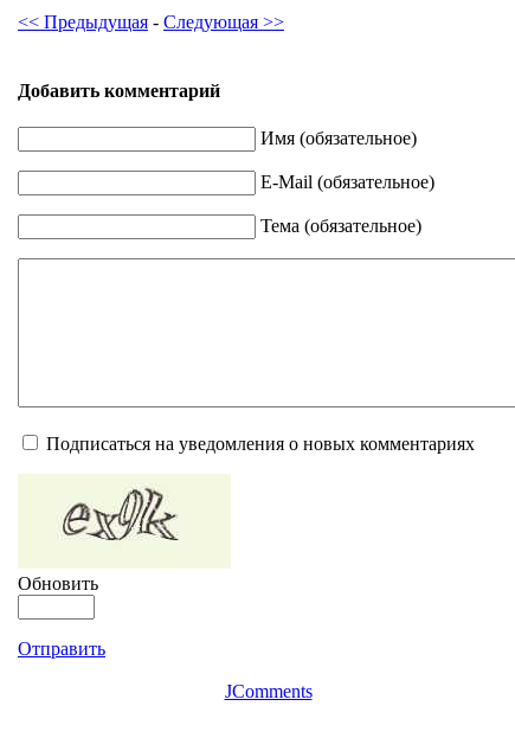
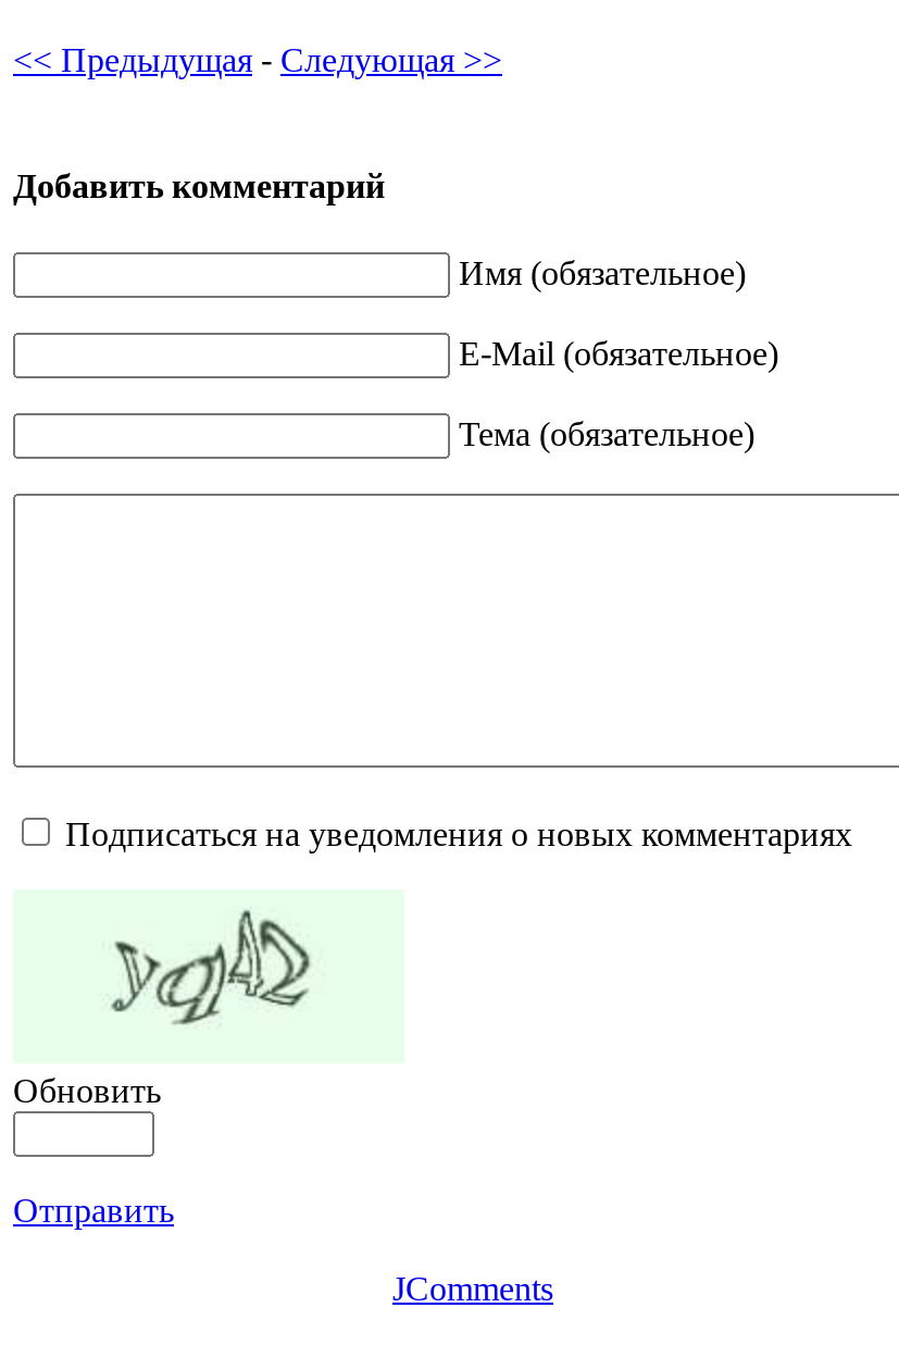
[60,483,180,548] [image] -> [93,907,324,1029] [image]

